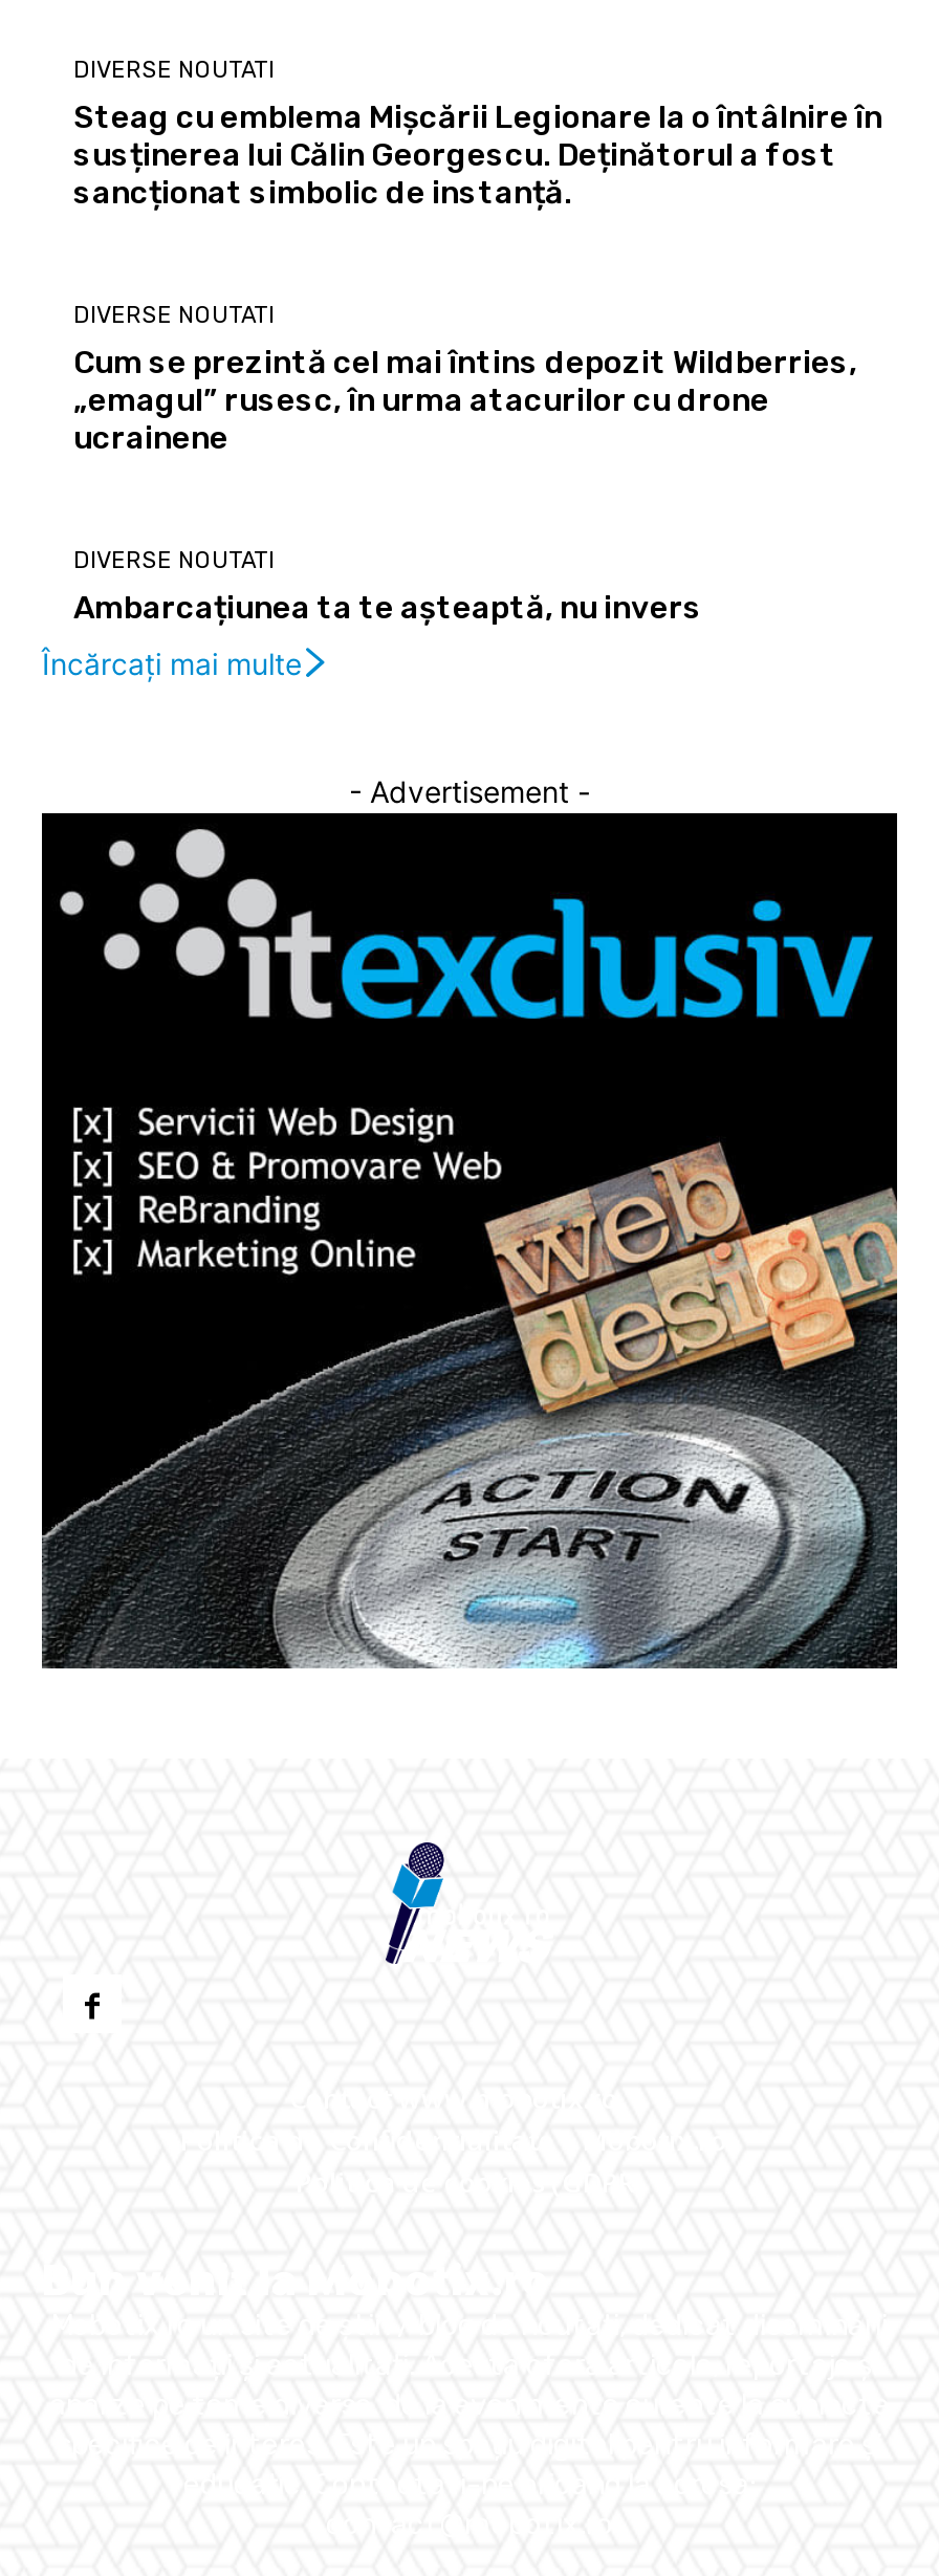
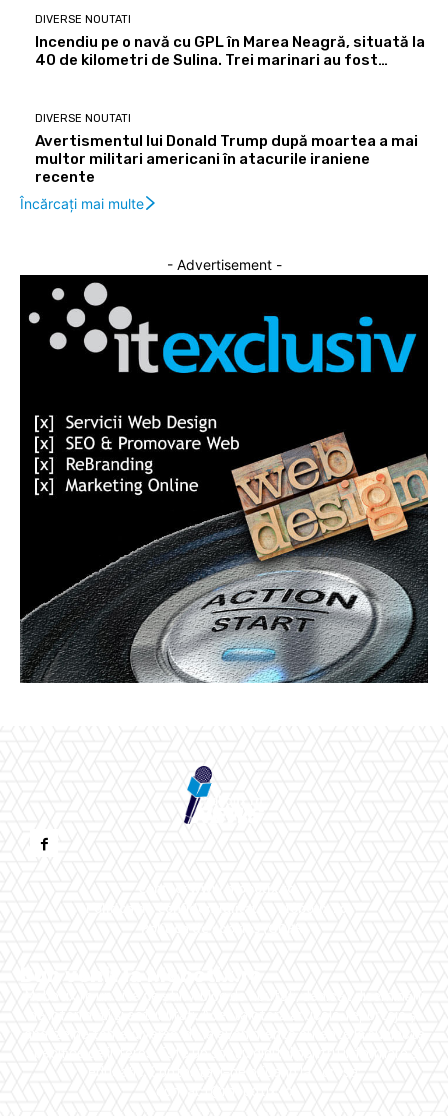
[73,99,882,212] Steag cu emblema Mișcării Legionare la o întâlnire în | susținerea lui Călin Georgescu. Deținătorul a fost | sancționat simbolic de instanță. -> [35,33,425,69] Incendiu pe o navă cu GPL în Marea Neagră, situată la | 40 de kilometri de Sulina. Trei marinari au fost…
[73,344,857,627] Cum se prezintă cel mai întins depozit Wildberries, | „emagul” rusesc, în urma atacurilor cu drone | ucrainene | DIVERSE NOUTATI | Ambarcațiunea ta te așteaptă, nu invers -> [35,132,418,186] Avertismentul lui Donald Trump după moartea a mai | multor militari americani în atacurile iraniene | recente

